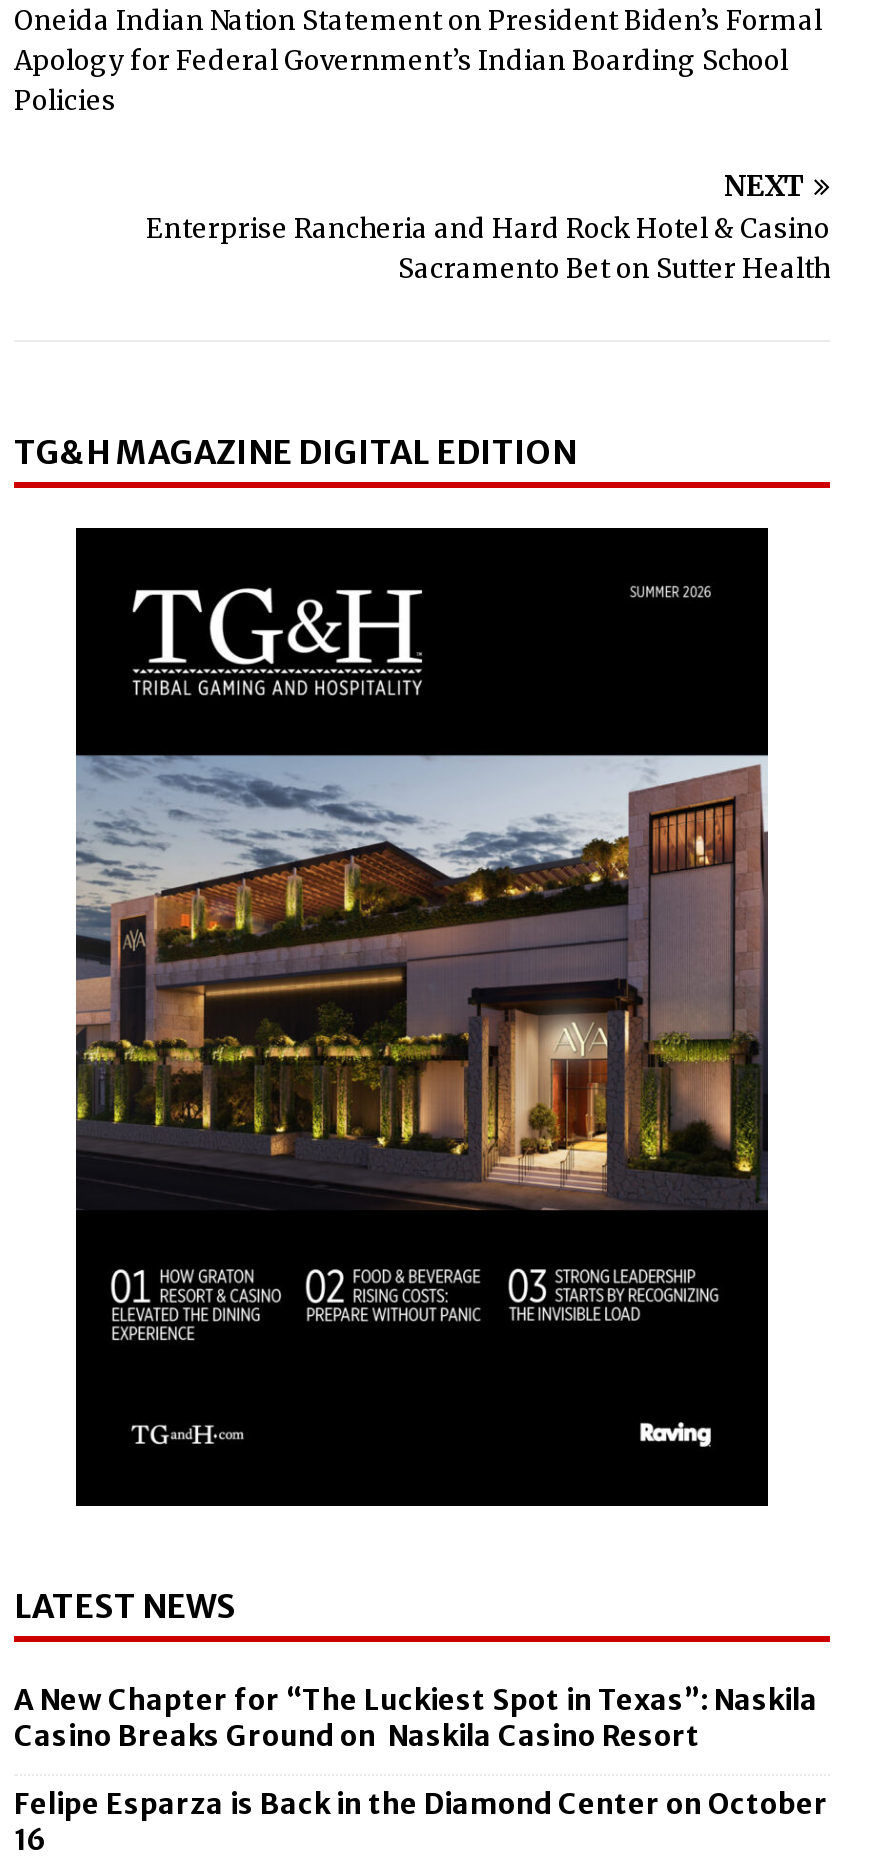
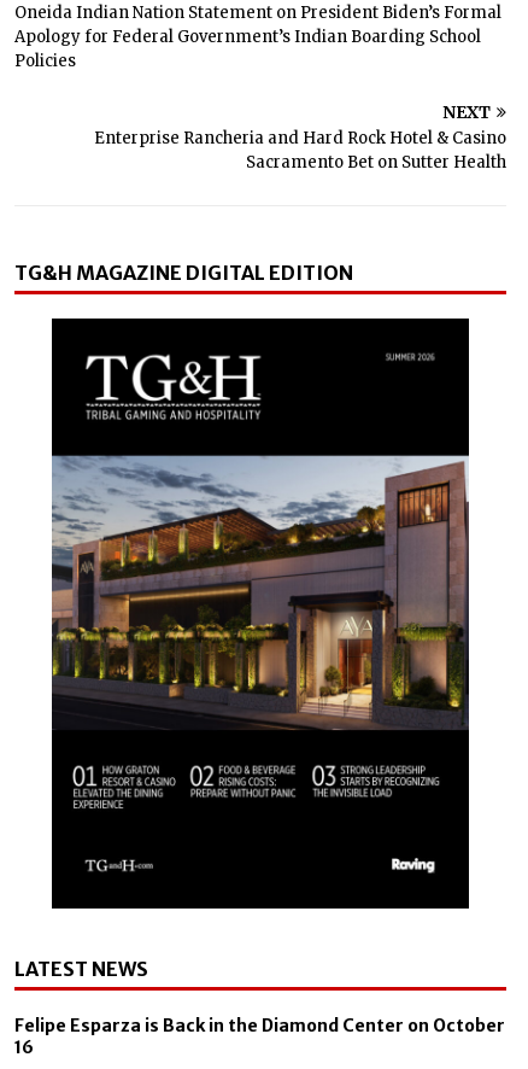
[14,1682,818,1754] A New Chapter for “The Luckiest Spot in Texas”: Naskila | Casino Breaks Ground on Naskila Casino Resort -> none

